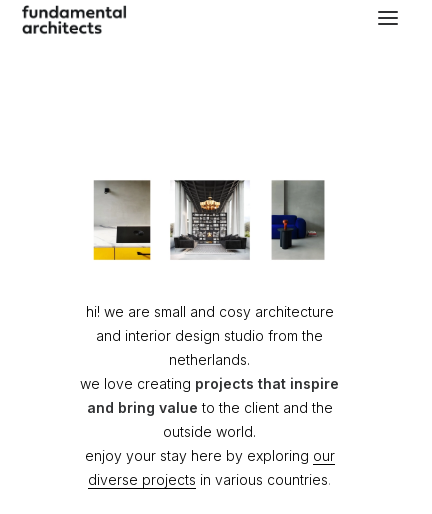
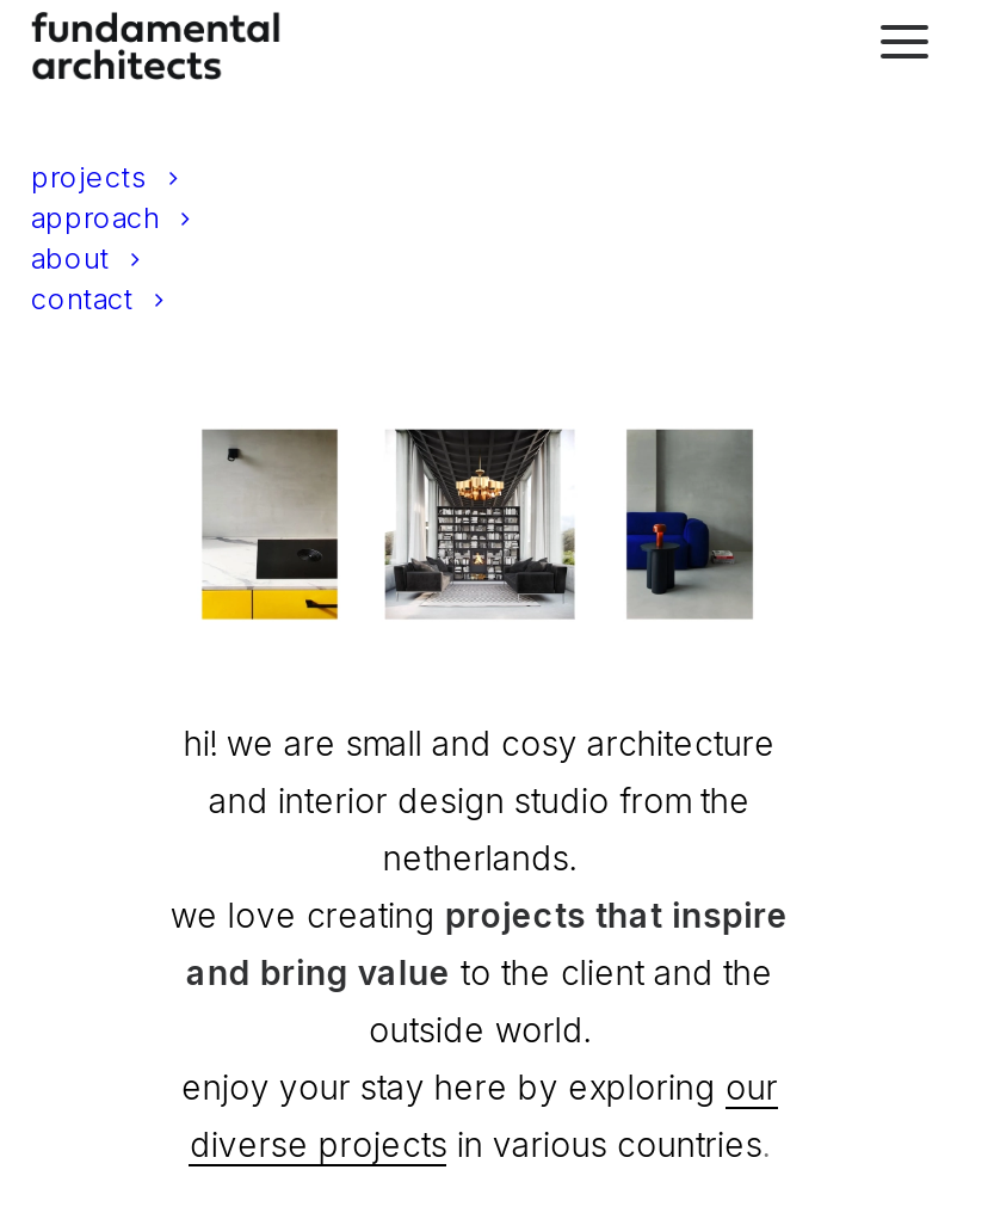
none -> [31,159,160,316] projects | approach | about | contact

